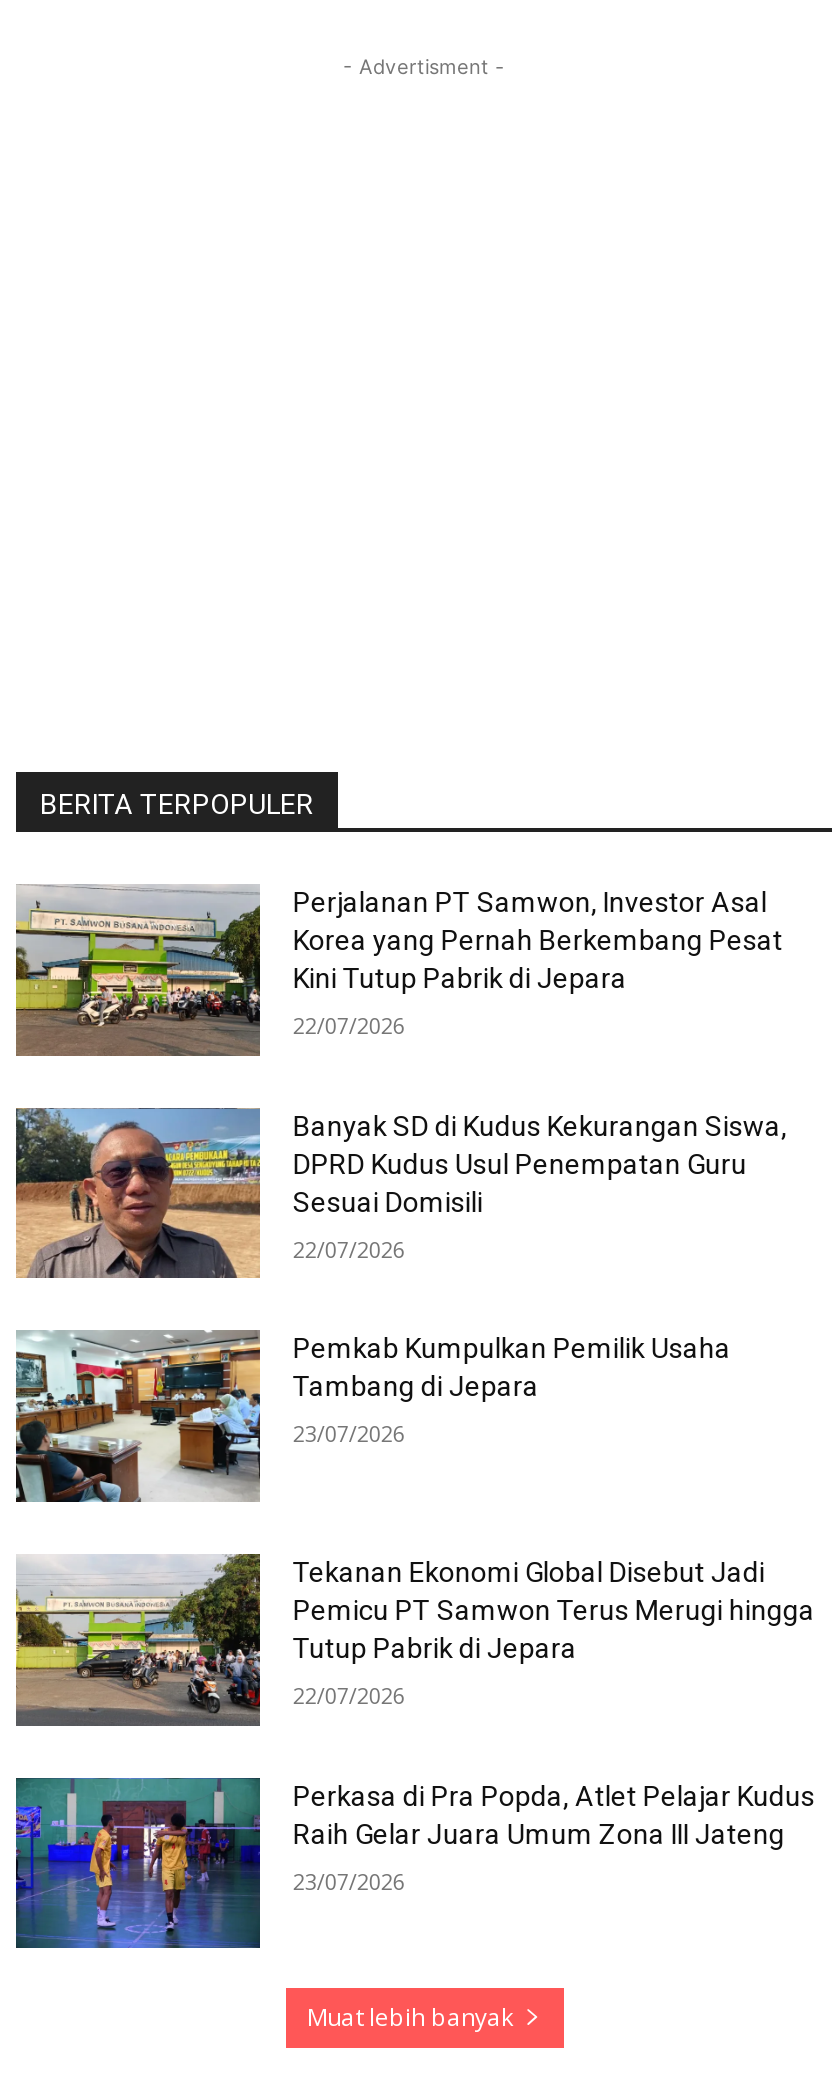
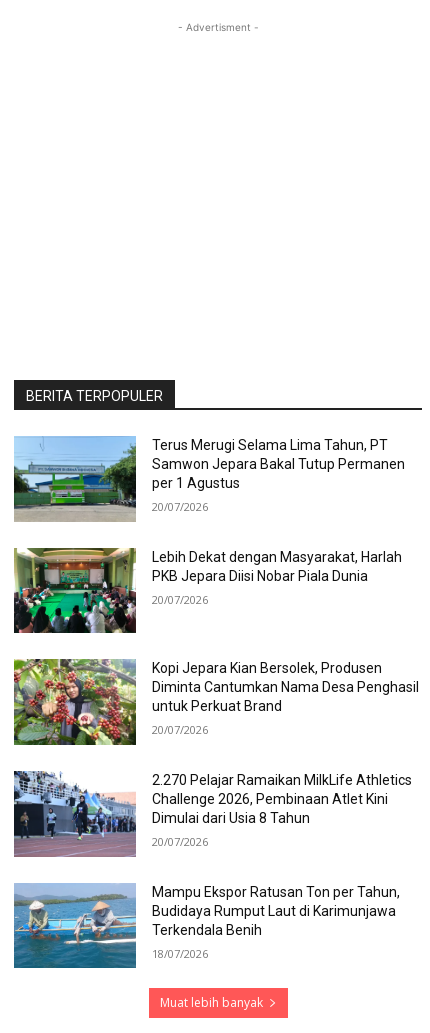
[14,884,783,1056] [image] | Perjalanan PT Samwon, Investor Asal | Korea yang Pernah Berkembang Pesat | Kini Tutup Pabrik di Jepara -> [13,436,405,521] [image] | Terus Merugi Selama Lima Tahun, PT | Samwon Jepara Bakal Tutup Permanen | per 1 Agustus
[293,1010,405,1040] 22/07/2026 -> [152,499,208,514] 20/07/2026
[14,1106,787,1280] [image] | Banyak SD di Kudus Kekurangan Siswa, | DPRD Kudus Usul Penempatan Guru | Sesuai Domisili -> [13,547,402,634] [image] | Lebih Dekat dengan Masyarakat, Harlah | PKB Jepara Diisi Nobar Piala Dunia
[293,1233,405,1263] 22/07/2026 -> [152,592,208,607] 20/07/2026
[14,1330,731,1504] [image] | Pemkab Kumpulkan Pemilik Usaha | Tambang di Jepara -> [13,659,419,746] [image] | Kopi Jepara Kian Bersolek, Produsen | Diminta Cantumkan Nama Desa Penghasil | untuk Perkuat Brand
[293,1419,405,1449] 23/07/2026 -> [152,722,208,737] 20/07/2026
[14,1552,815,1726] [image] | Tekanan Ekonomi Global Disebut Jadi | Pemicu PT Samwon Terus Merugi hingga | Tutup Pabrik di Jepara -> [13,770,412,857] [image] | 2.270 Pelajar Ramaikan MilkLife Athletics | Challenge 2026, Pembinaan Atlet Kini | Dimulai dari Usia 8 Tahun
[293,1680,405,1710] 22/07/2026 -> [152,834,208,849] 20/07/2026
[14,1776,815,1950] [image] | Perkasa di Pra Popda, Atlet Pelajar Kudus | Raih Gelar Juara Umum Zona III Jateng -> [13,883,400,969] [image] | Mampu Ekspor Ratusan Ton per Tahun, | Budidaya Rumput Laut di Karimunjawa | Terkendala Benih
[293,1865,405,1895] 23/07/2026 -> [152,946,208,961] 18/07/2026

